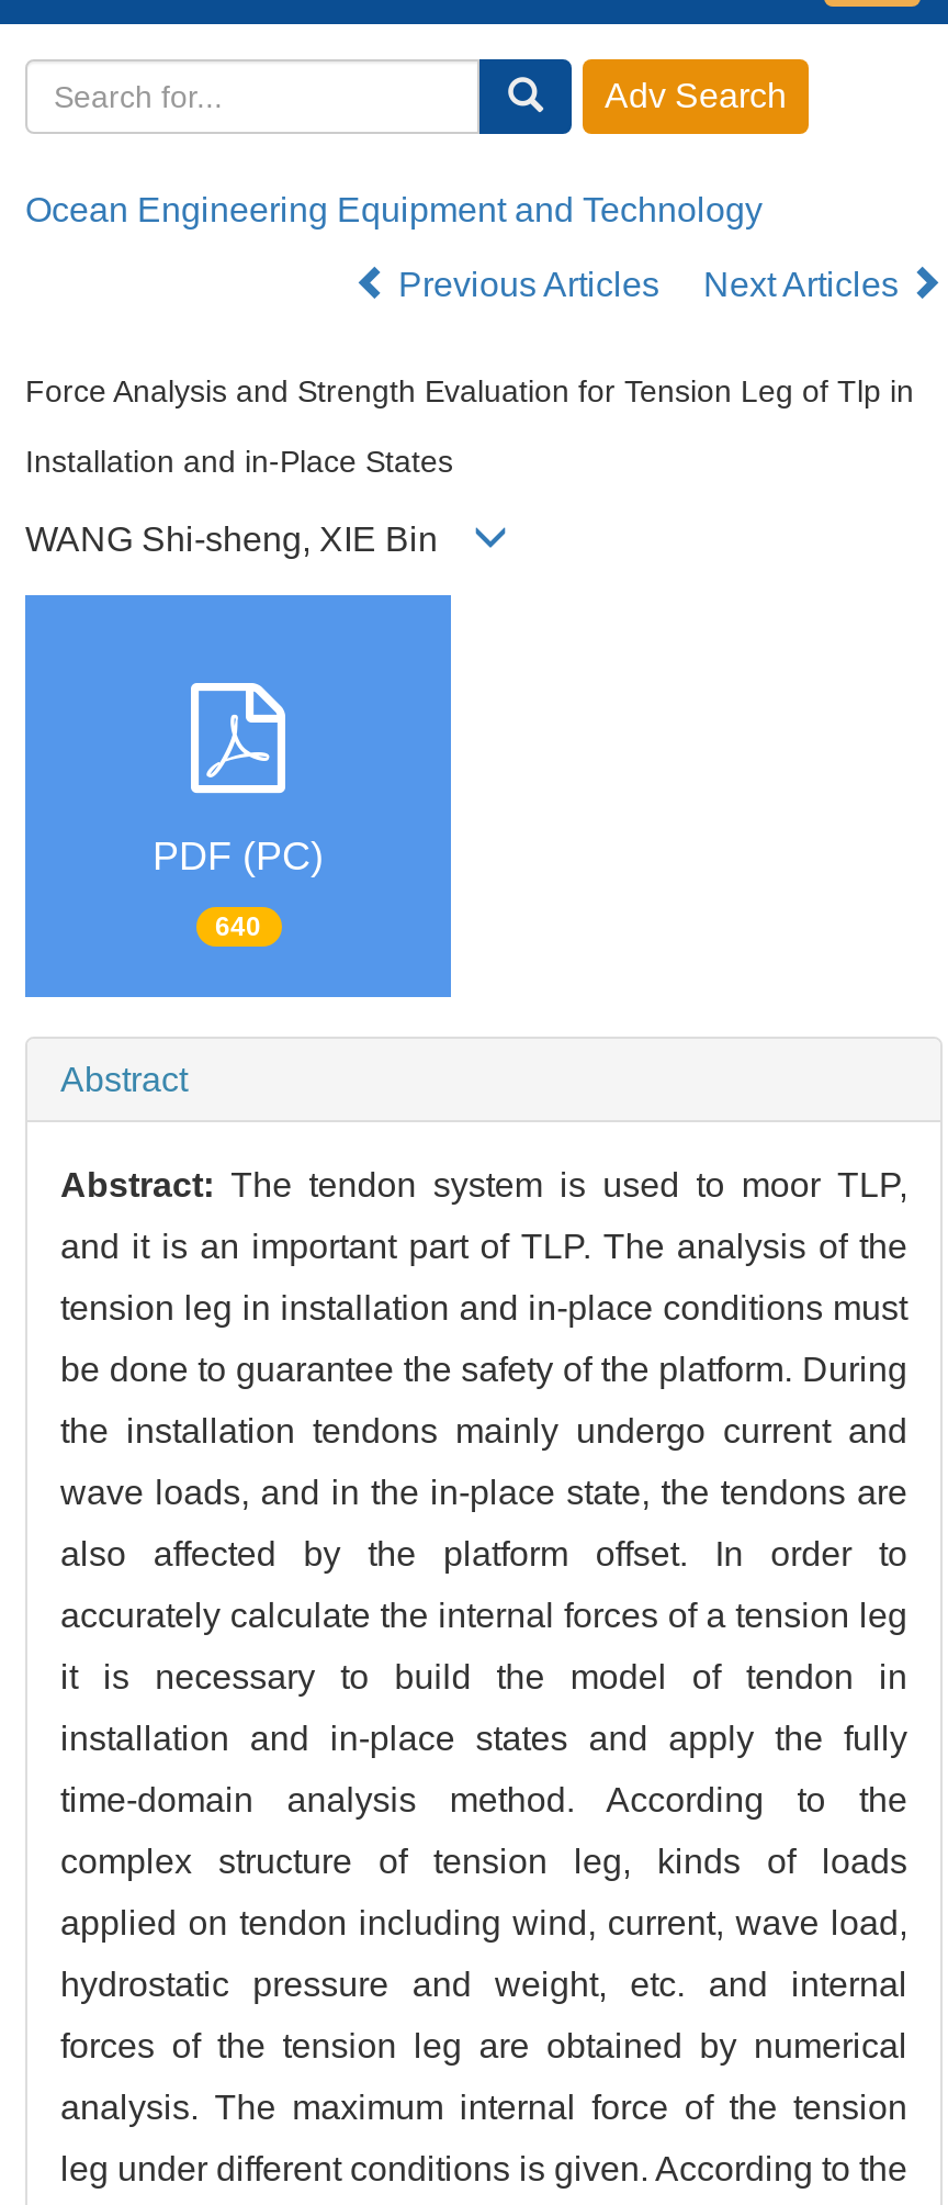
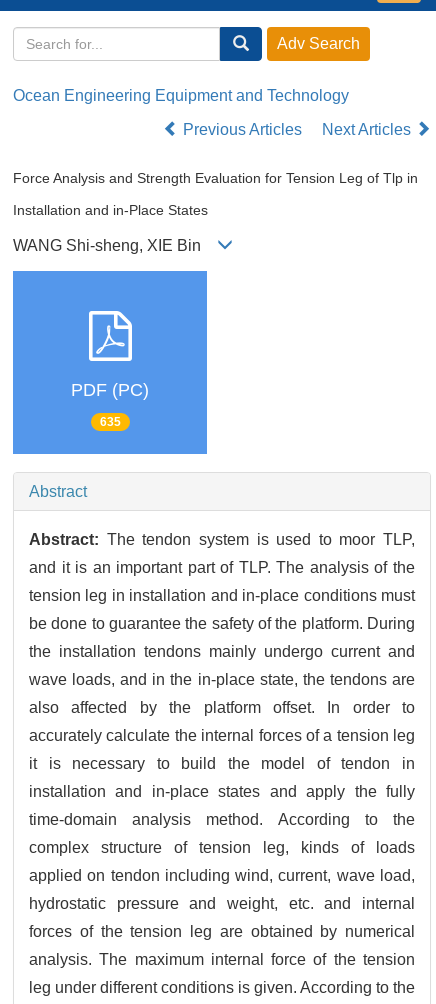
[215,912,261,943] 640 -> [99,415,120,429] 635

